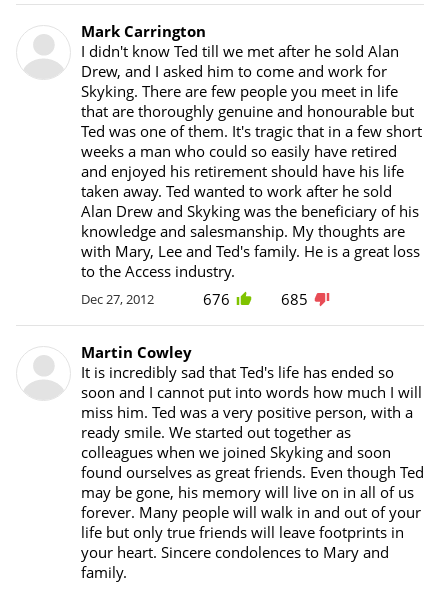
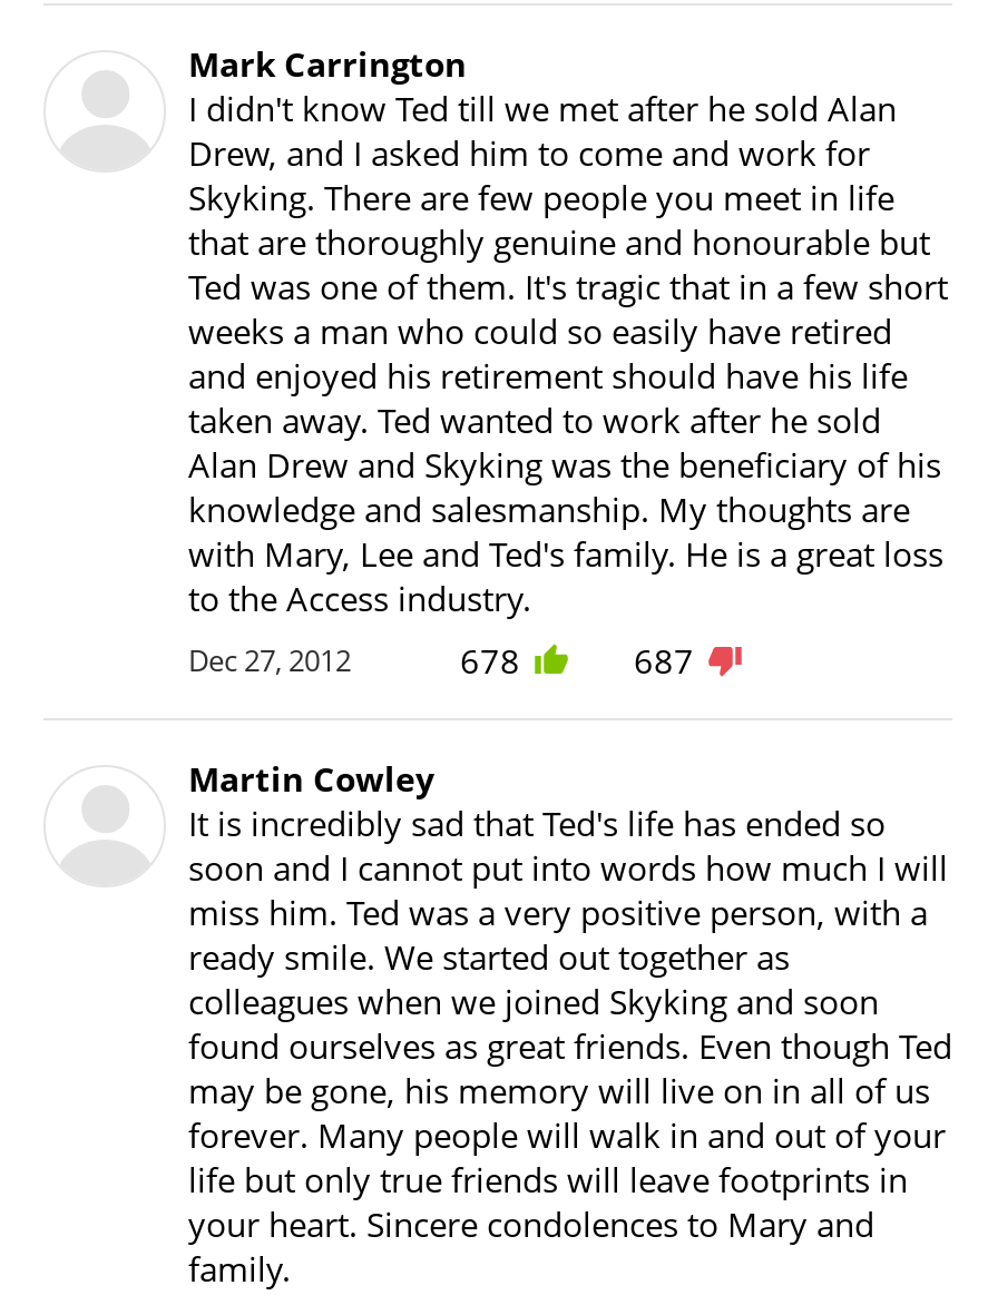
[203,289,230,309] 676 -> [460,638,520,682] 678
[281,289,308,309] 685 -> [634,638,694,682] 687

